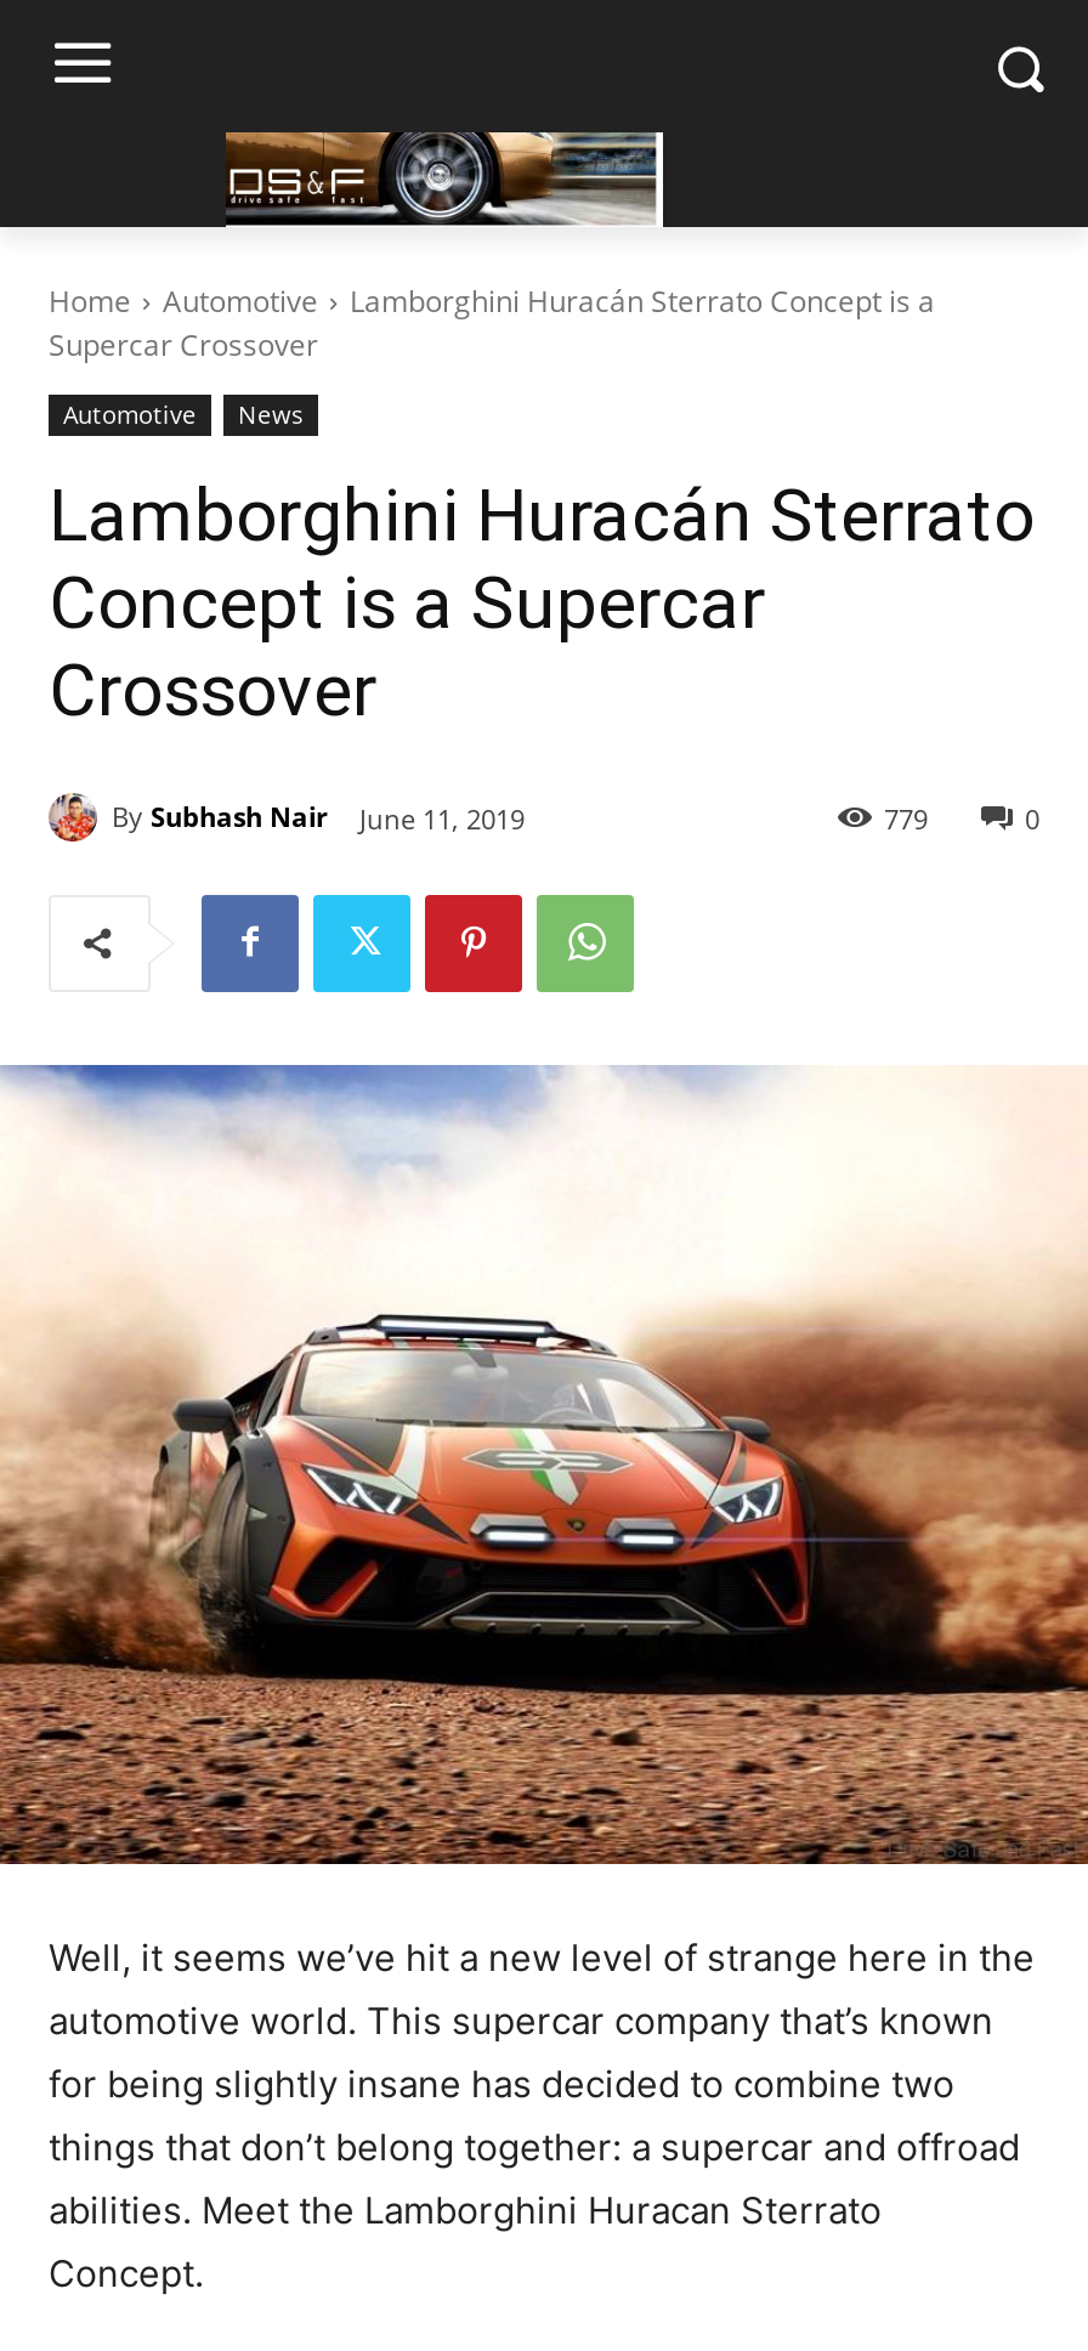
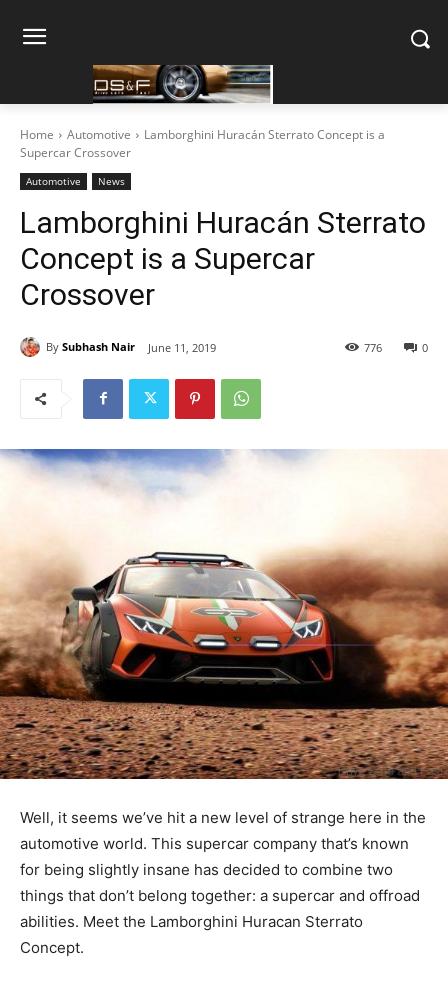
[884,800,928,836] 779 -> [364,340,382,355] 776

